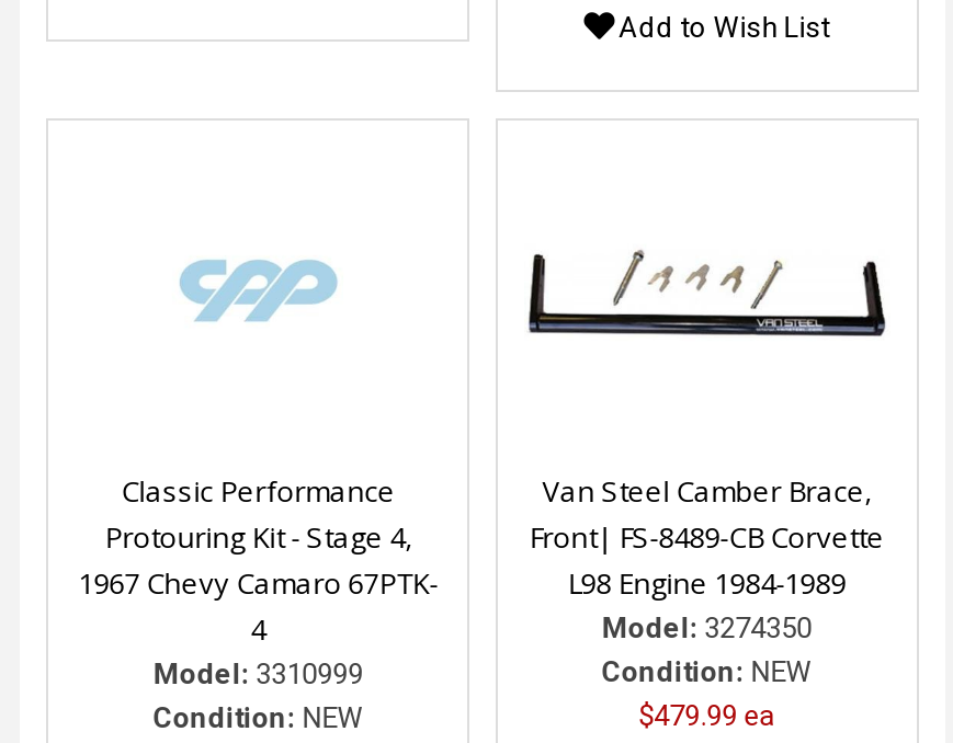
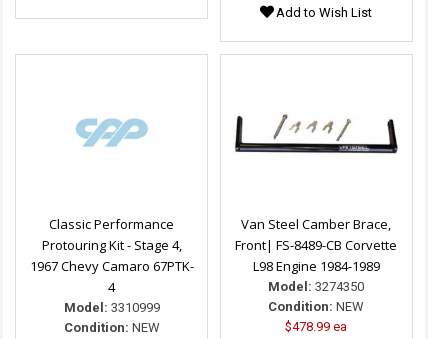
[639,700,775,733] $479.99 ea -> [285,319,347,334] $478.99 ea

